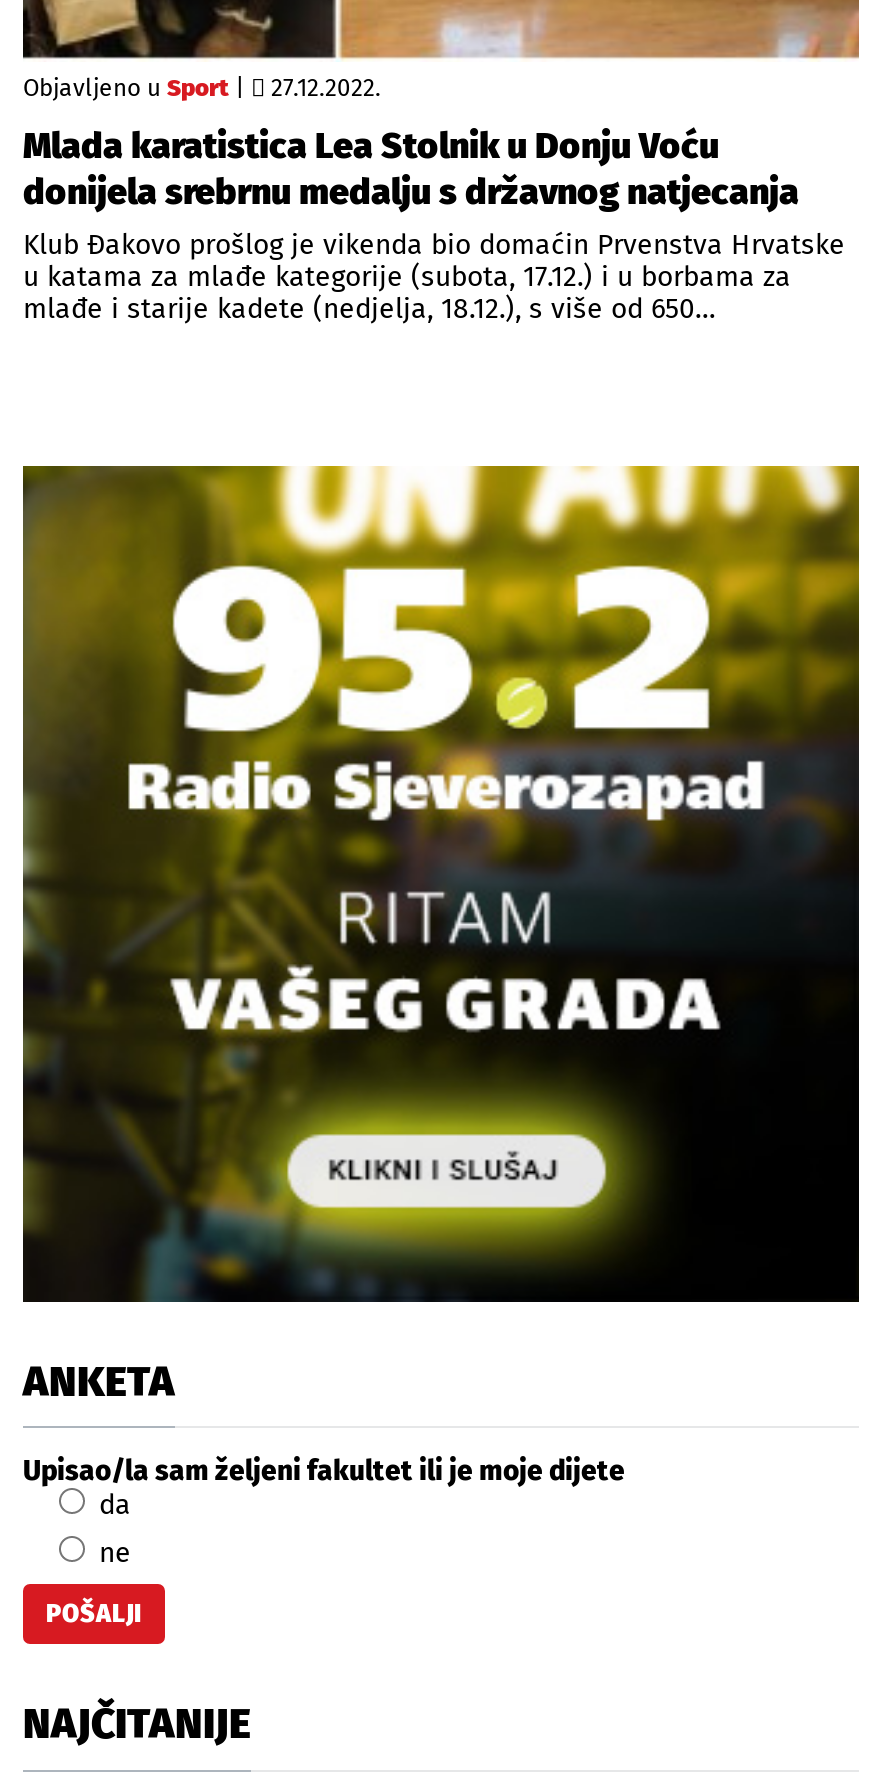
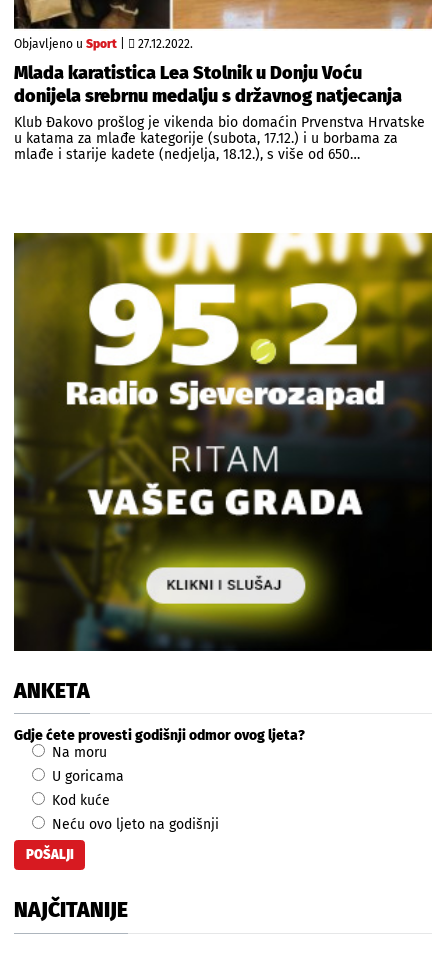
[23,1454,625,1570] Upisao/la sam željeni fakultet ili je moje dijete | da | ne -> [14,727,305,833] Gdje ćete provesti godišnji odmor ovog ljeta? | Na moru | U goricama | Kod kuće | Neću ovo ljeto na godišnji

